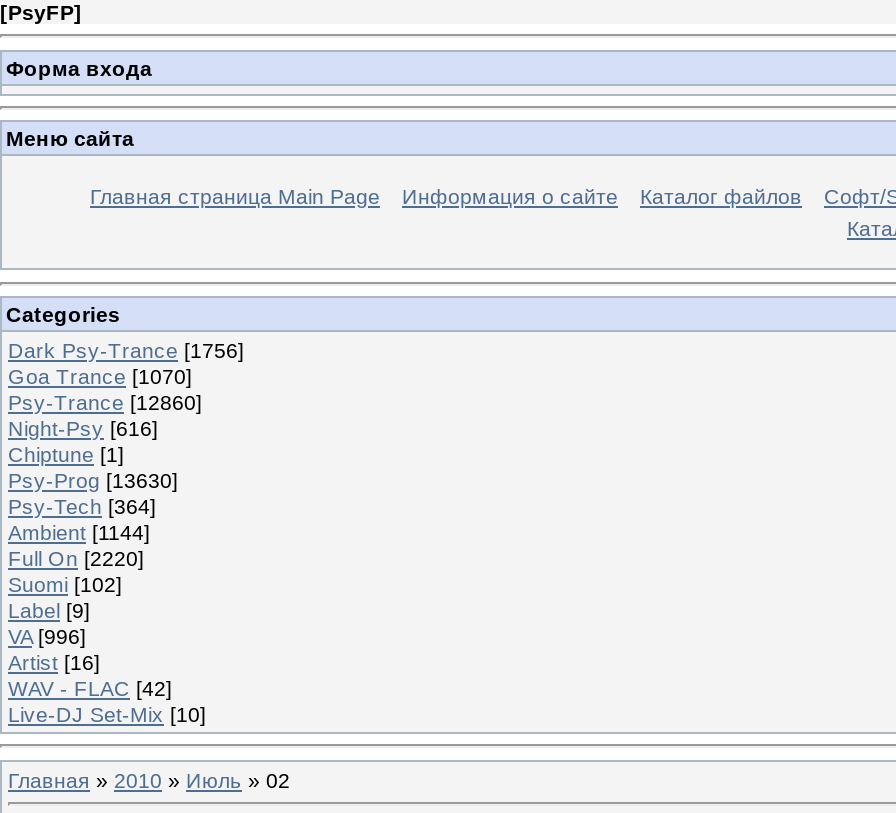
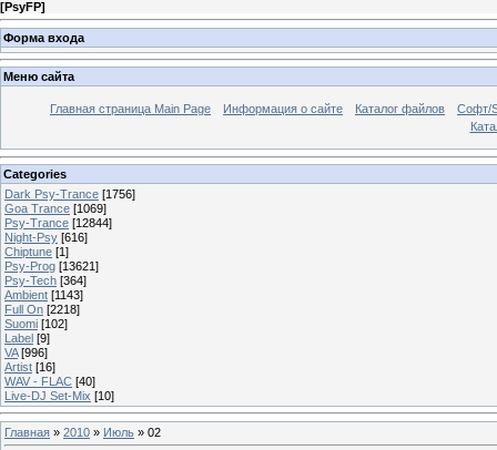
[8,364,192,388] Goa Trance [1070] -> [4,202,106,215] Goa Trance [1069]
[8,390,202,414] Psy-Trance [12860] -> [4,216,112,229] Psy-Trance [12844]
[8,468,178,492] Psy-Prog [13630] -> [4,259,99,273] Psy-Prog [13621]
[8,520,150,544] Ambient [1144] -> [4,288,83,301] Ambient [1143]
[8,546,144,570] Full On [2220] -> [4,303,80,316] Full On [2218]
[8,676,172,700] WAV - FLAC [42] -> [4,375,95,388] WAV - FLAC [40]

